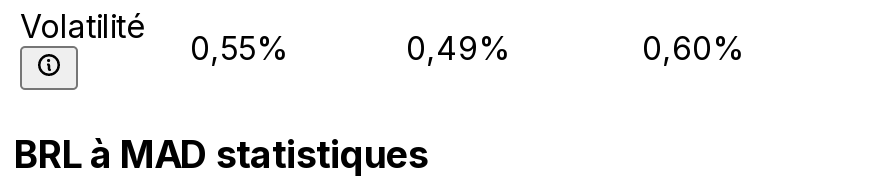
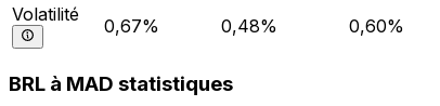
[190,27,288,67] 0,55% -> [104,15,159,36] 0,67%
[406,27,510,67] 0,49% -> [221,15,277,36] 0,48%

